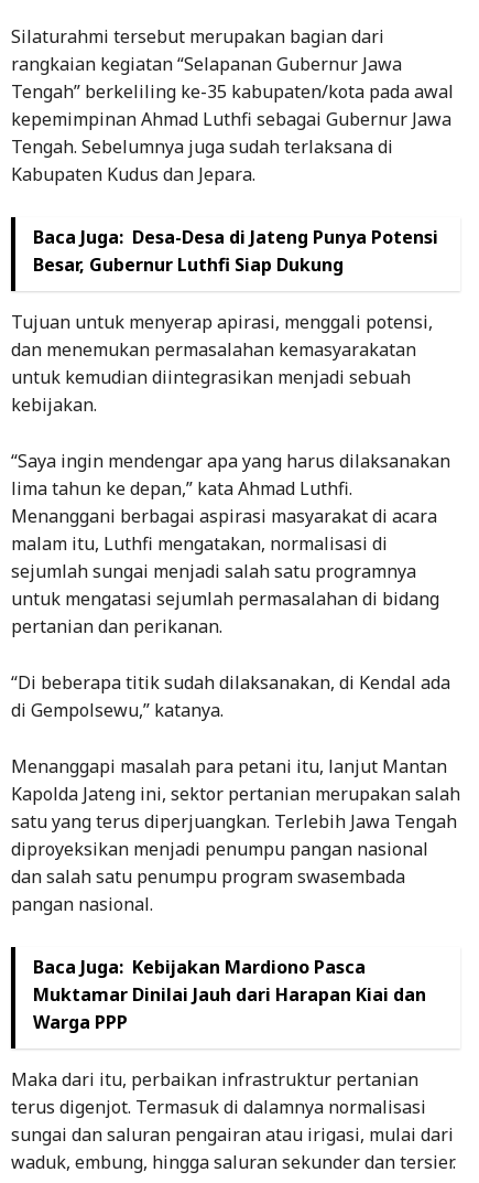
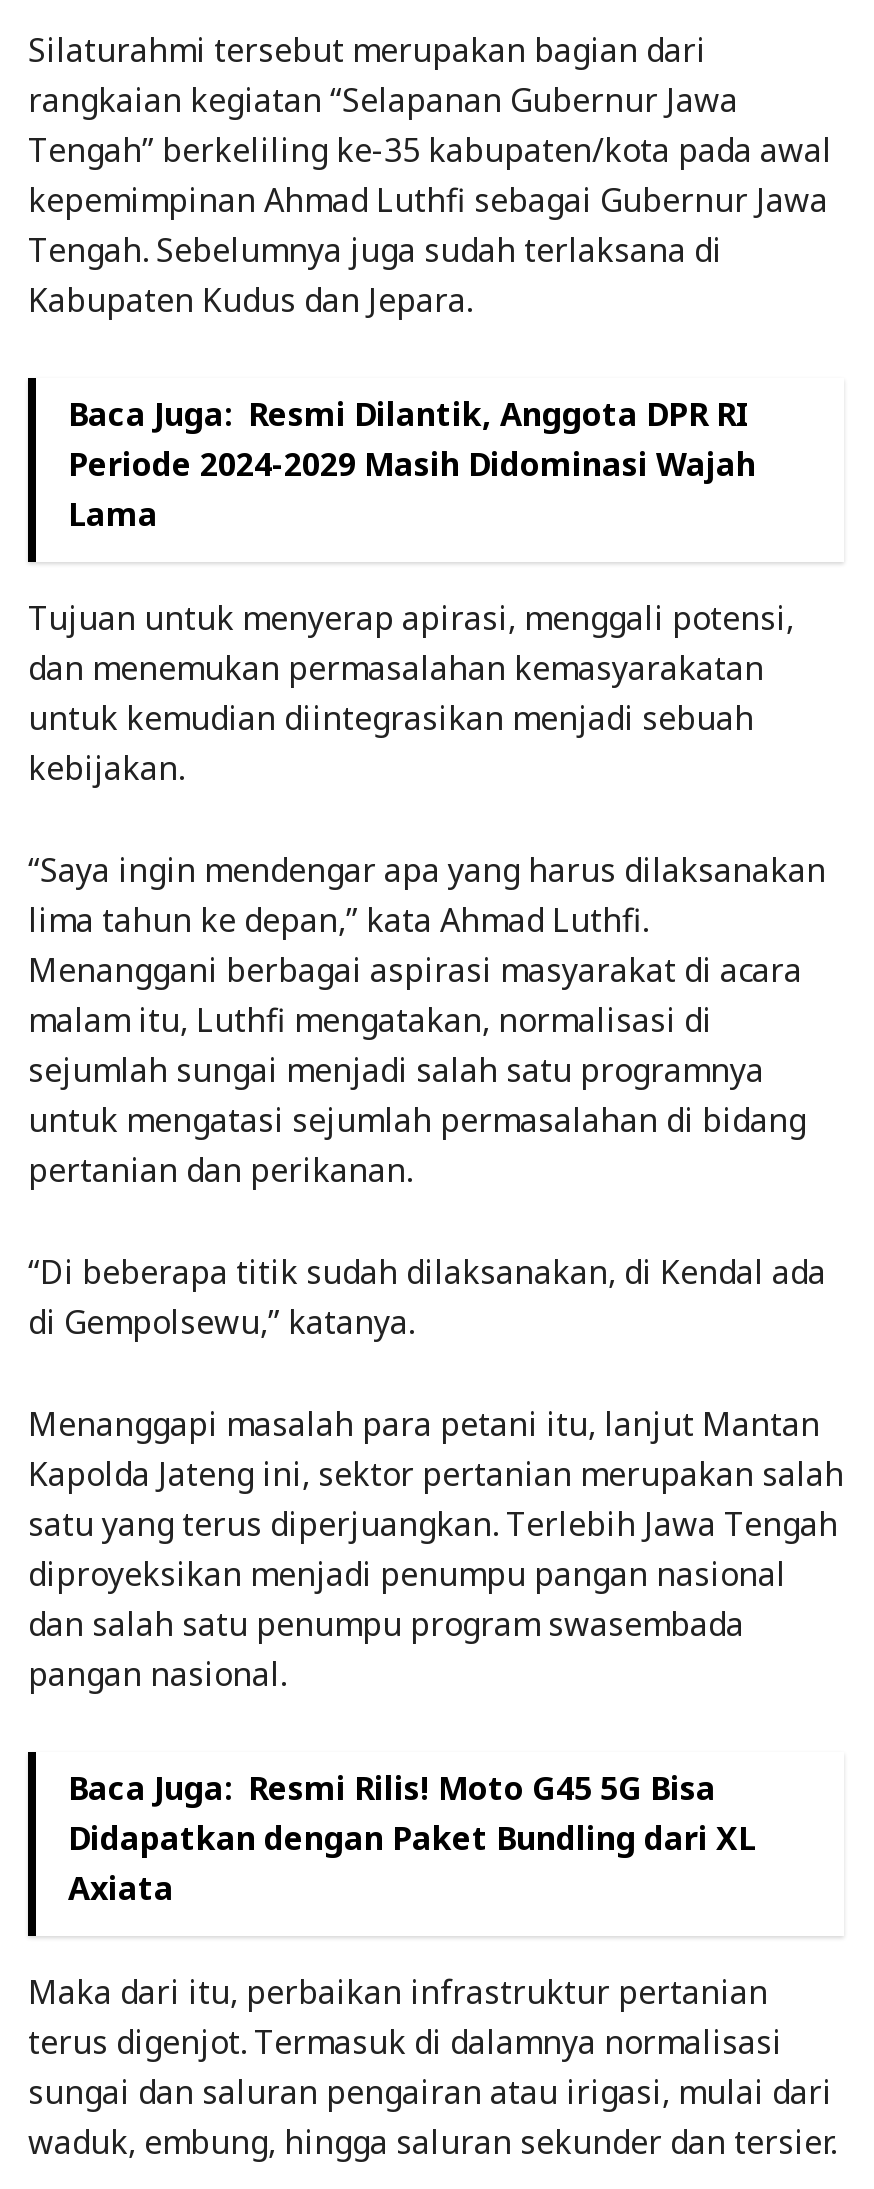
[33,225,438,277] Baca Juga: Desa-Desa di Jateng Punya Potensi | Besar, Gubernur Luthfi Siap Dukung -> [68,393,756,537] Baca Juga: Resmi Dilantik, Anggota DPR RI | Periode 2024-2029 Masih Didominasi Wajah | Lama
[33,955,426,1034] Baca Juga: Kebijakan Mardiono Pasca | Muktamar Dinilai Jauh dari Harapan Kiai dan | Warga PPP -> [68,1767,756,1911] Baca Juga: Resmi Rilis! Moto G45 5G Bisa | Didapatkan dengan Paket Bundling dari XL | Axiata

